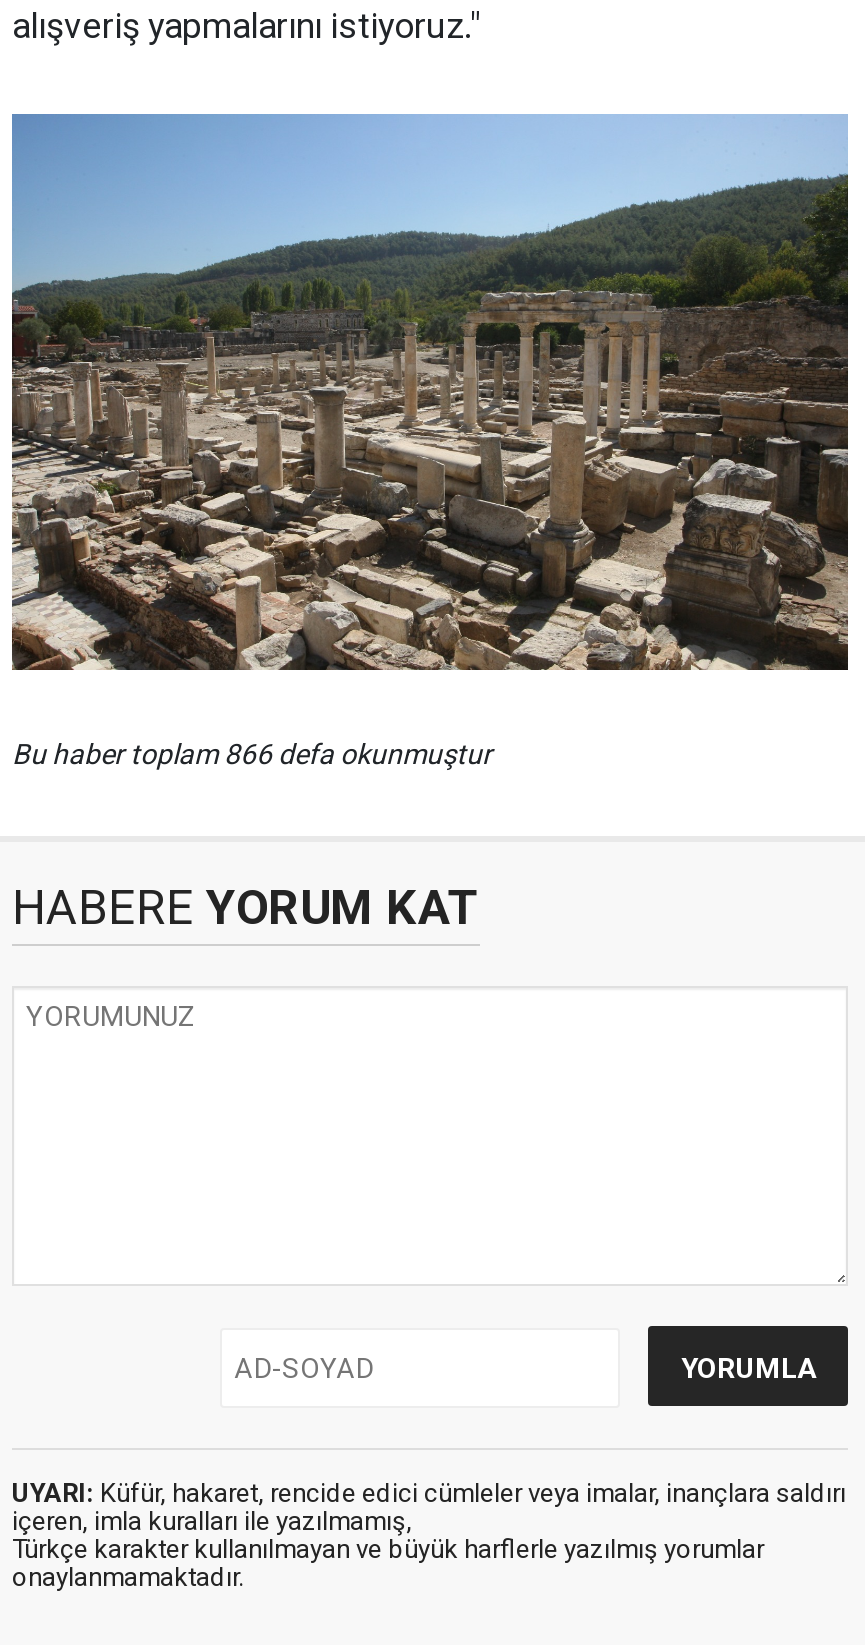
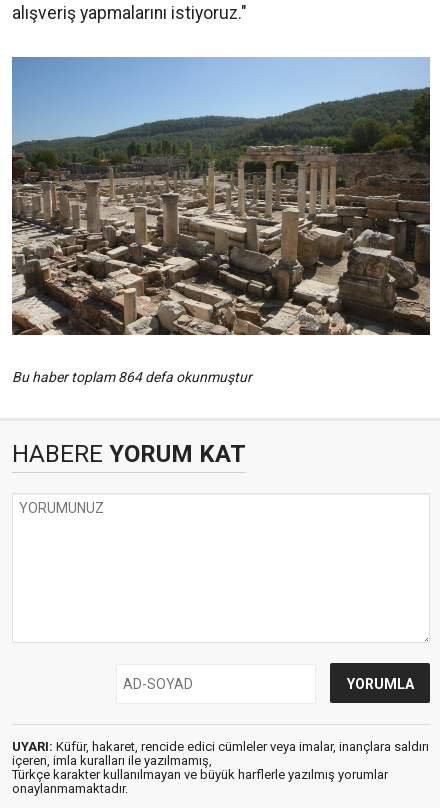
[12,738,492,770] Bu haber toplam 866 defa okunmuştur -> [12,369,252,385] Bu haber toplam 864 defa okunmuştur

